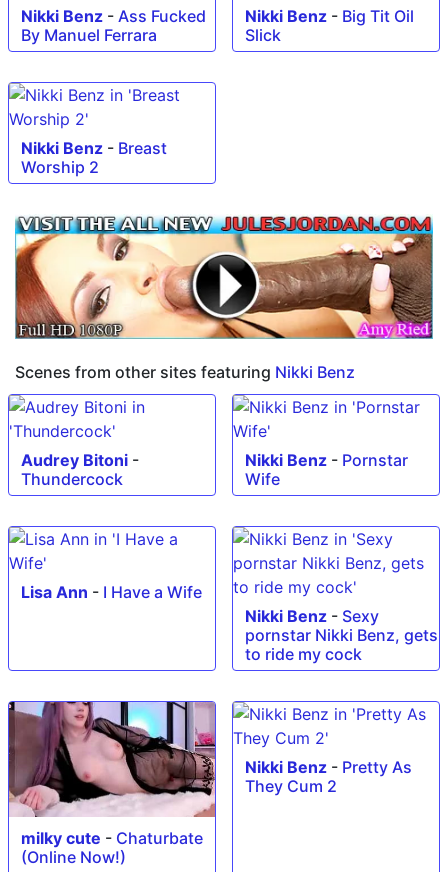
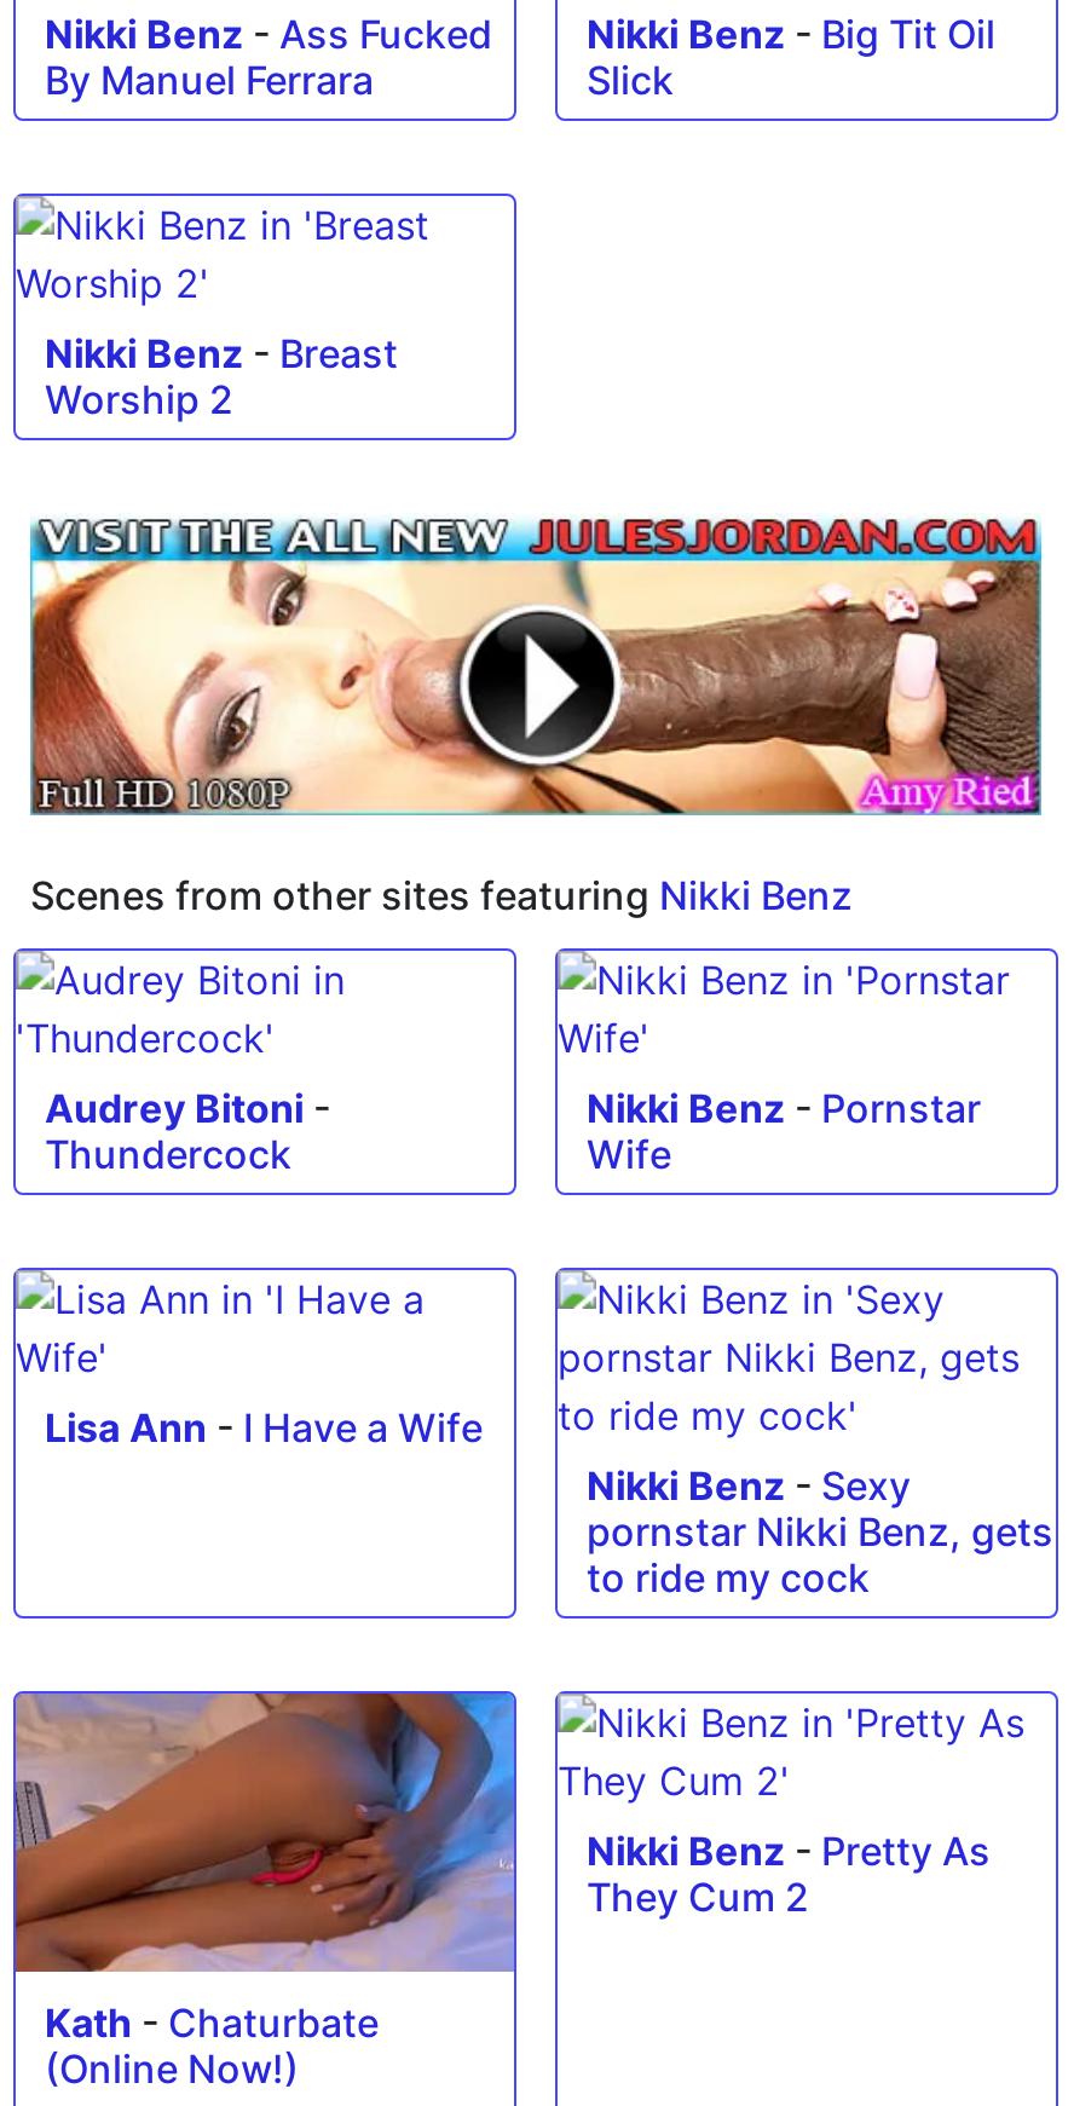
[8,701,216,848] [image] | milky cute - Chaturbate -> [13,1690,516,2048] [image] | Kath - Chaturbate

